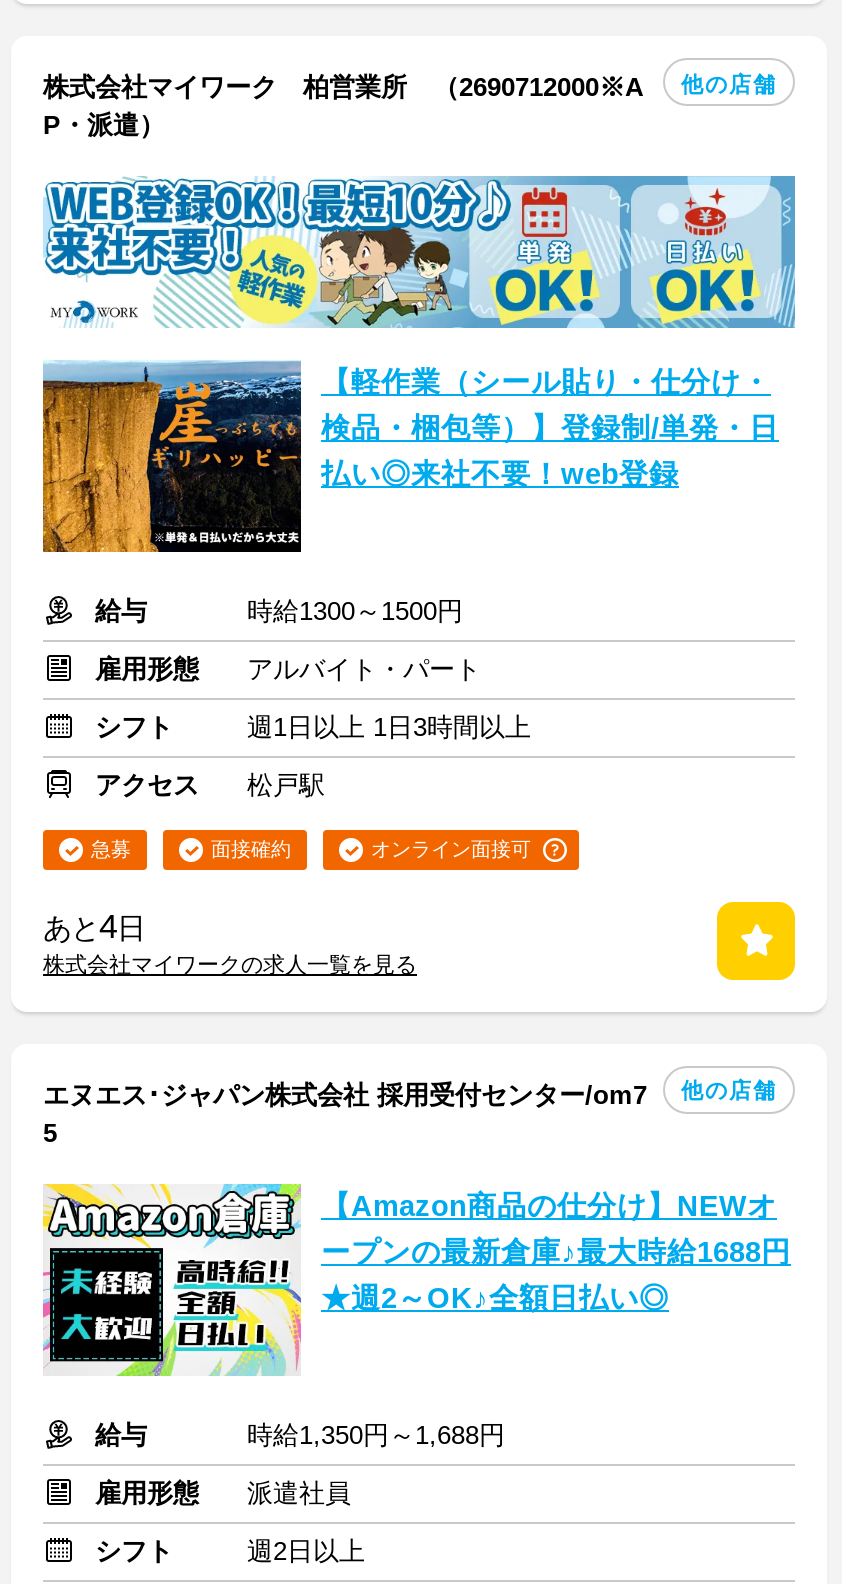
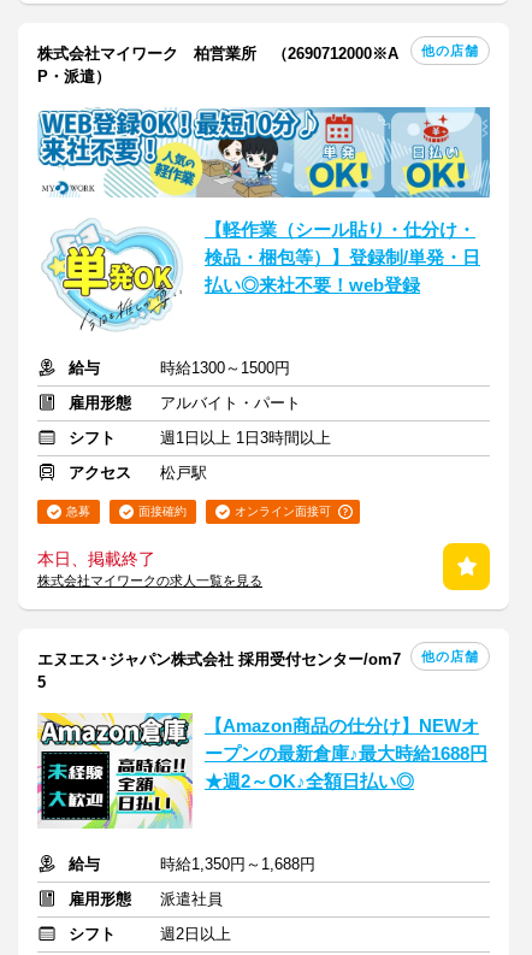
[309,226,453,328] [image] -> [196,135,282,199] [image]
[41,360,303,554] [image] -> [37,218,193,332] [image]
[43,908,145,946] あと4日 -> [37,549,155,568] 本日、掲載終了

